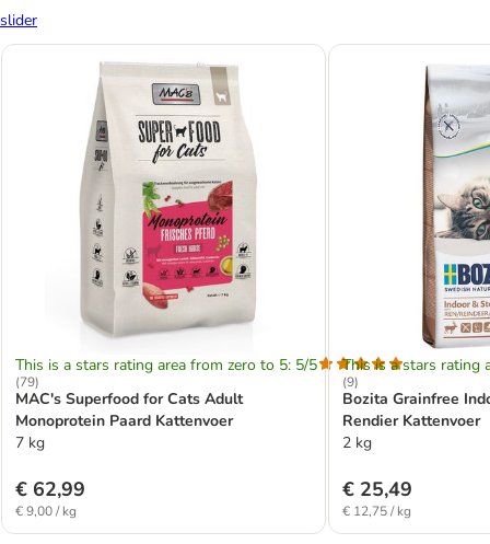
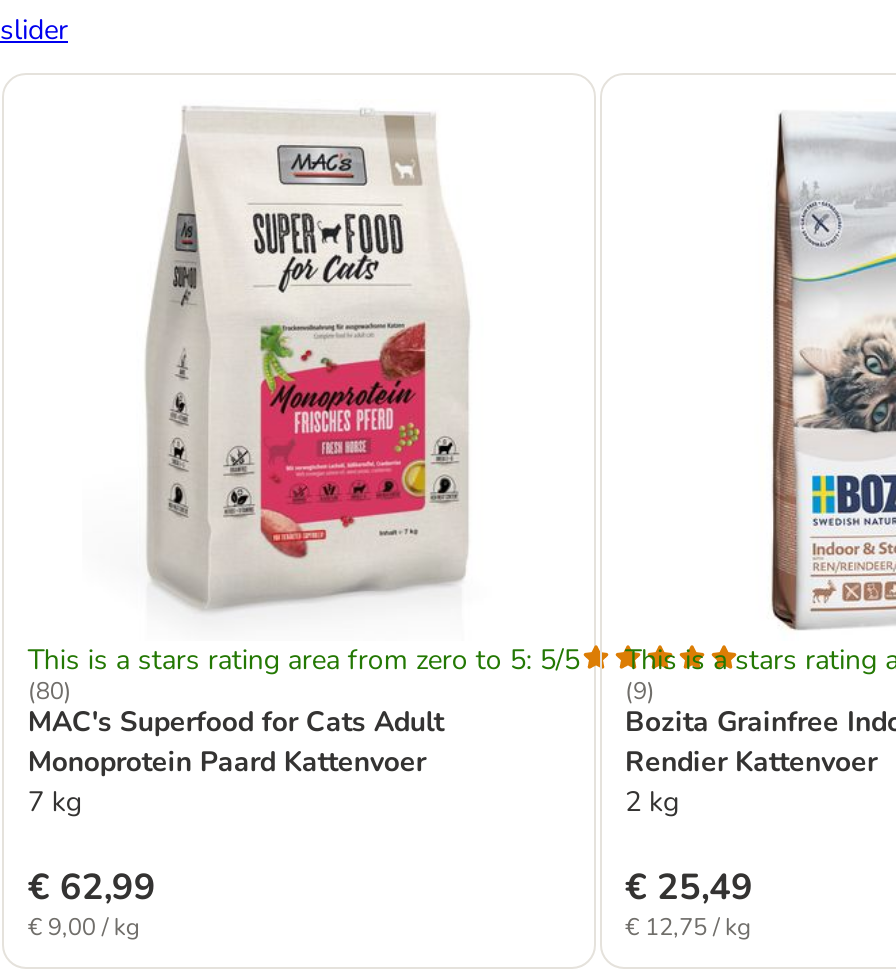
[15,373,39,391] (79) -> [28,675,72,707] (80)

